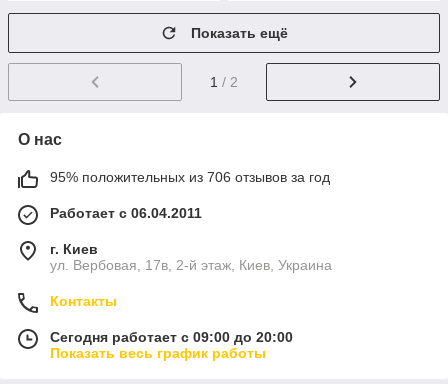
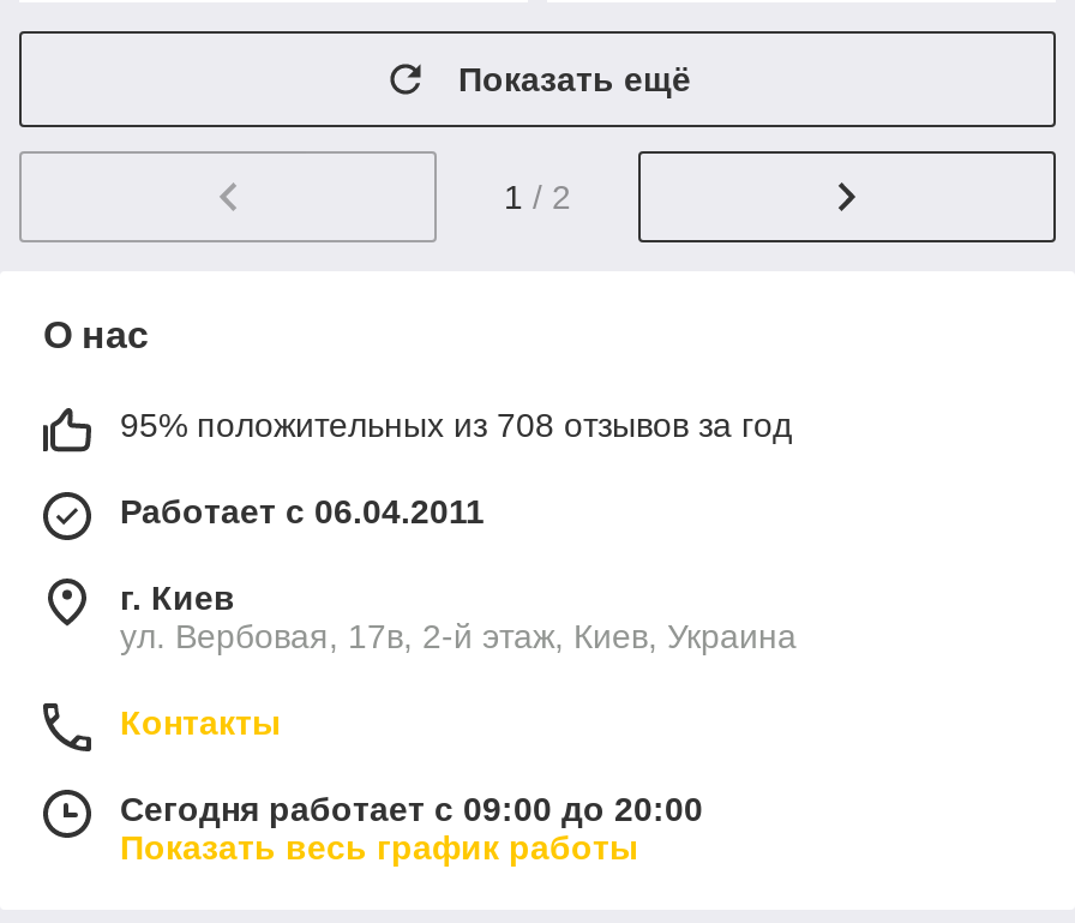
[50,169,330,185] 95% положительных из 706 отзывов за год -> [120,406,792,444] 95% положительных из 708 отзывов за год

